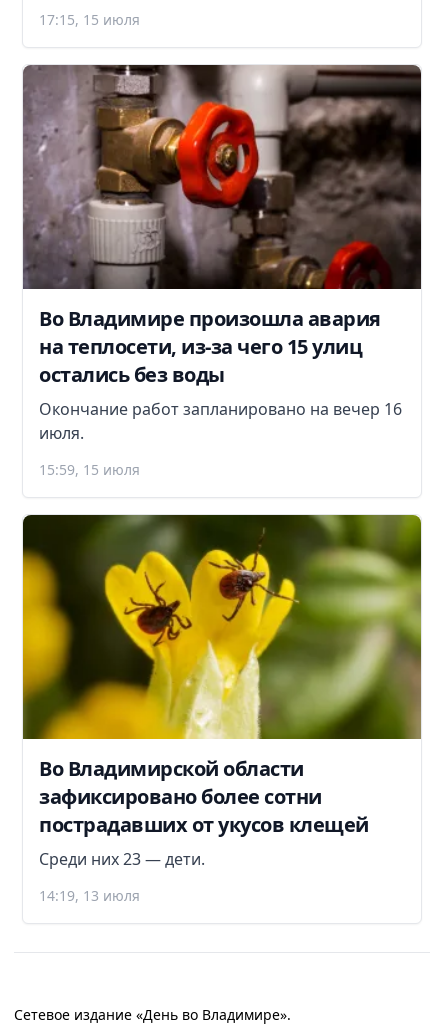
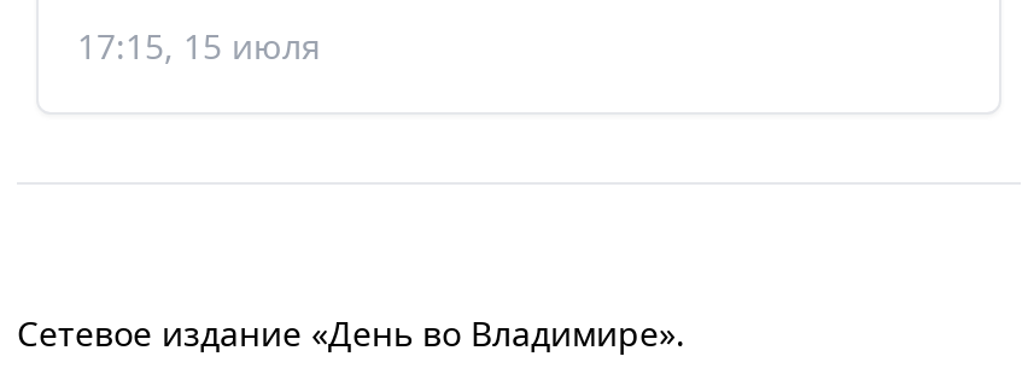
[22,64,422,479] [image] | Во Владимире произошла авария | на теплосети, из-за чего 15 улиц | остались без воды | Окончание работ запланировано на вечер 16 | июля. | 15:59, 15 июля -> none
[22,514,422,905] [image] | Во Владимирской области | зафиксировано более сотни | пострадавших от укусов клещей | Среди них 23 — дети. | 14:19, 13 июля -> none

